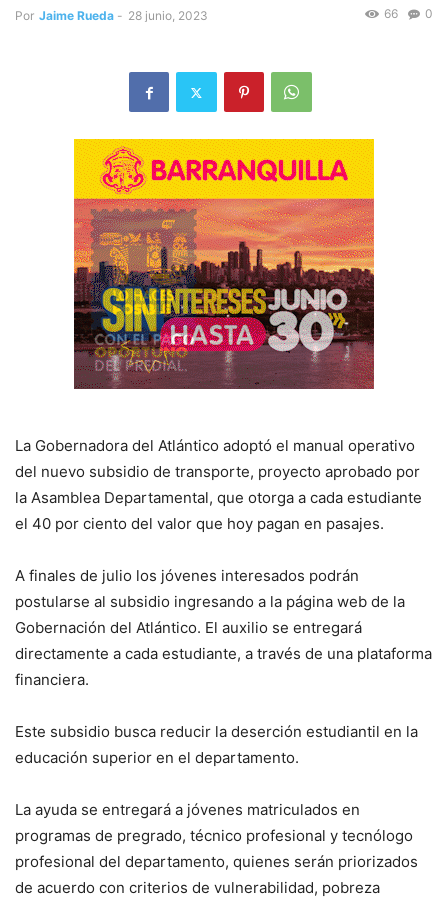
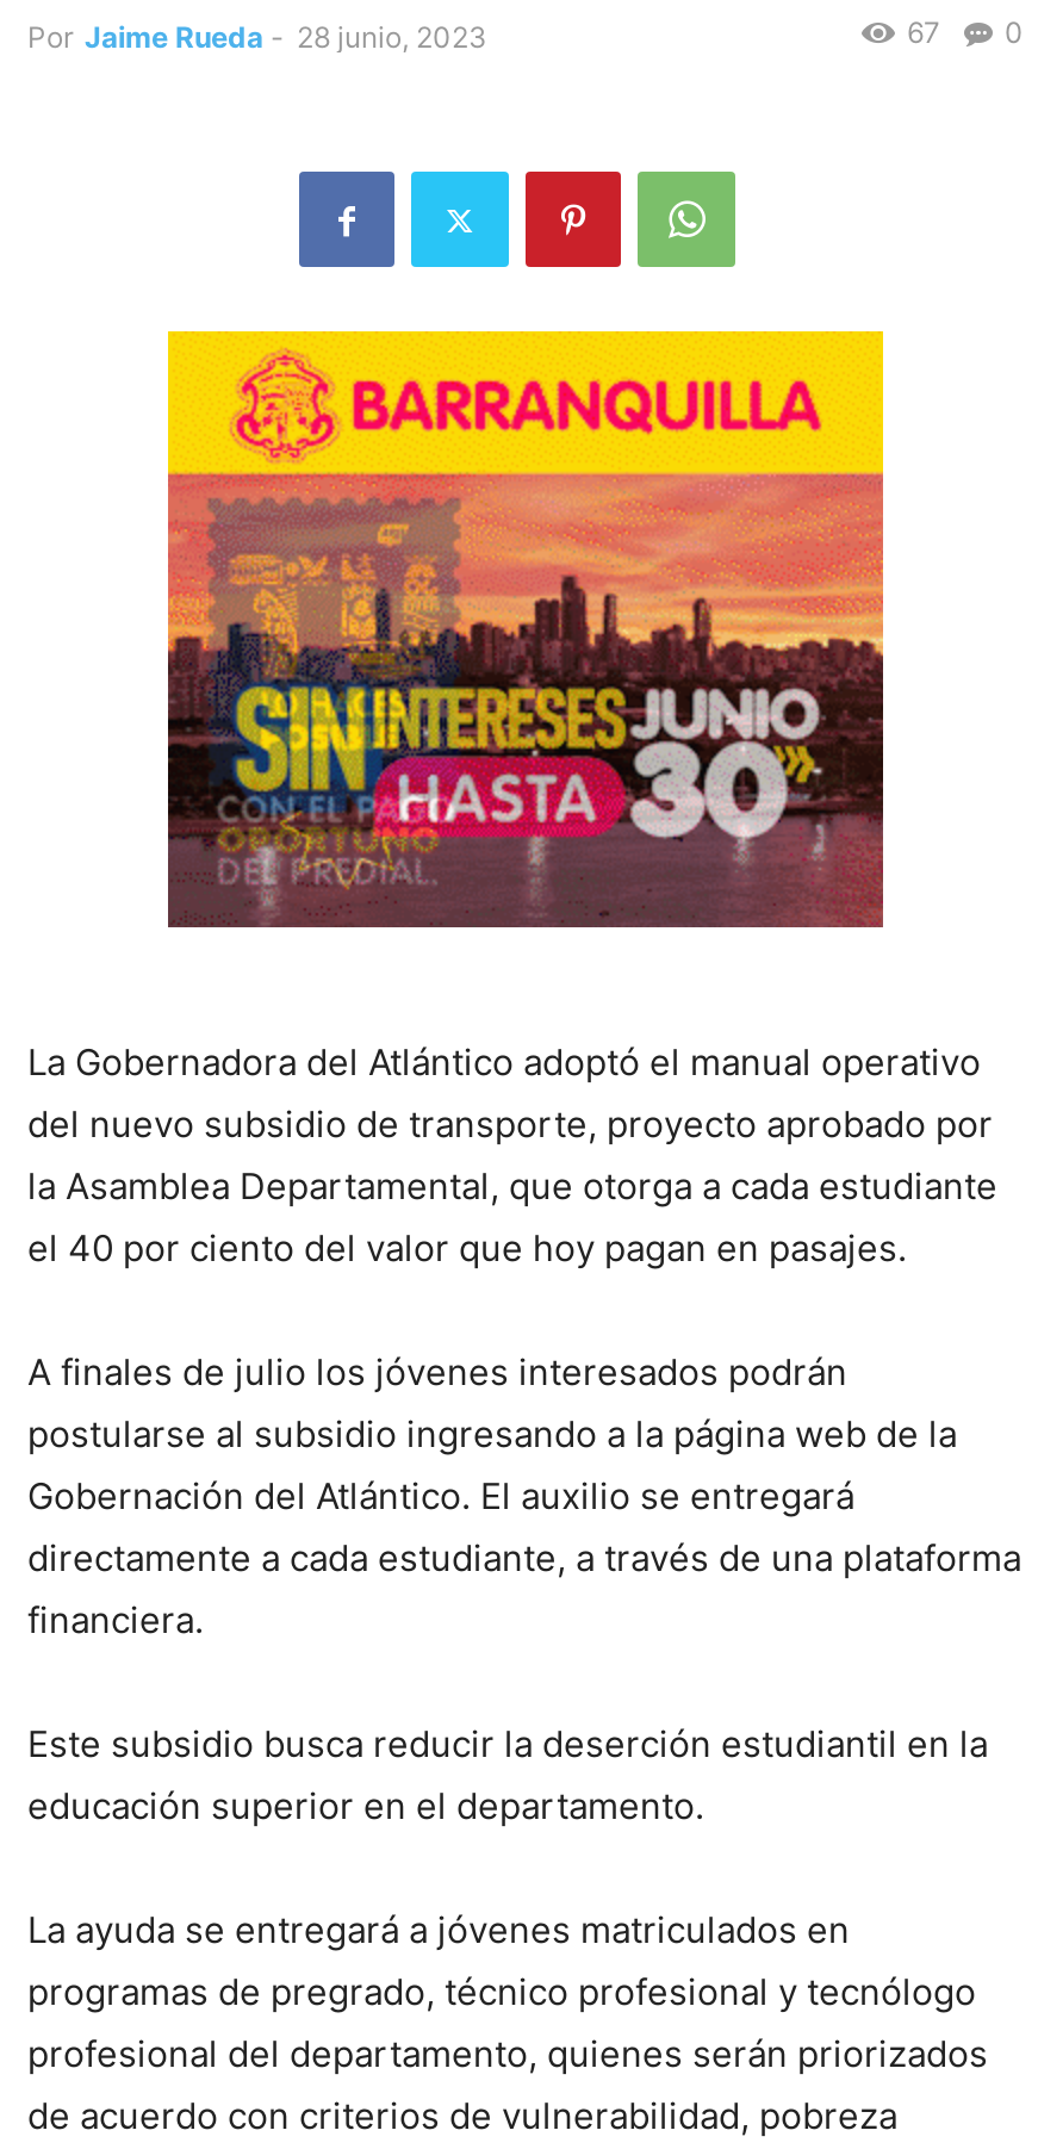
[384,6,433,21] 66 0 -> [907,14,1024,50] 67 0

